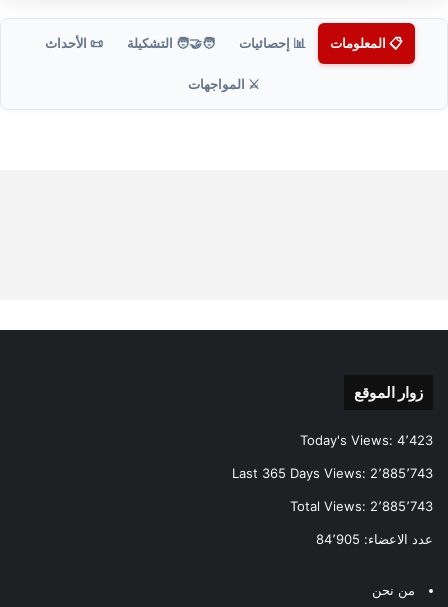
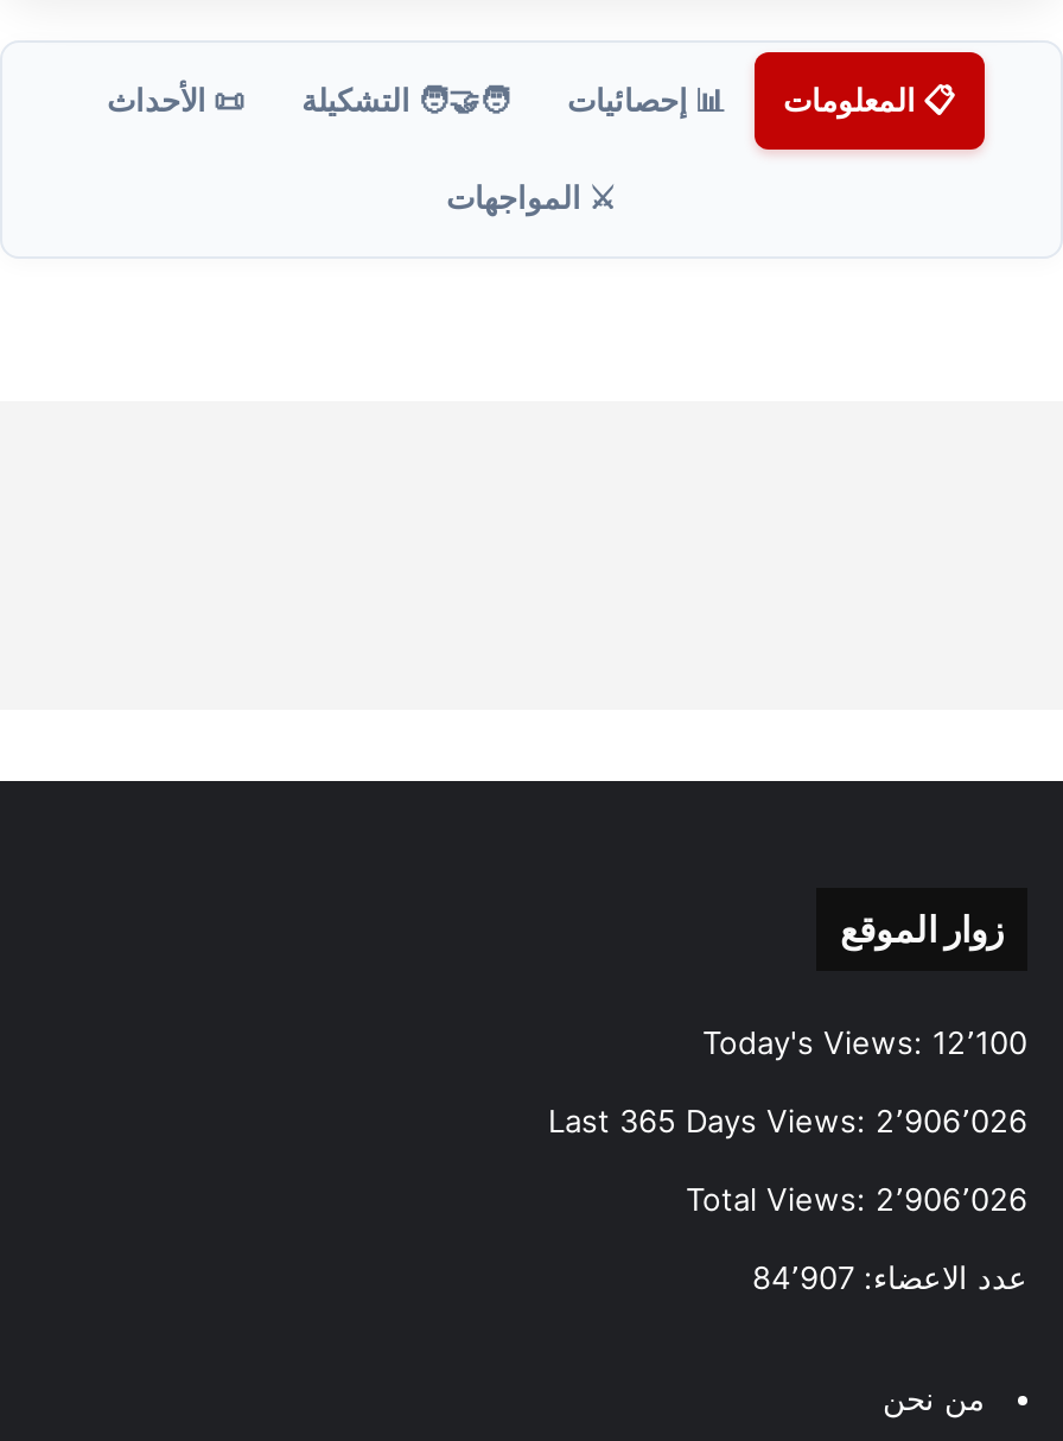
[300,432,433,448] Today's Views: 4٬423 -> [702,1023,1027,1061] Today's Views: 12٬100
[232,465,433,481] Last 365 Days Views: 2٬885٬743 -> [548,1102,1027,1140] Last 365 Days Views: 2٬906٬026
[290,498,433,514] Total Views: 2٬885٬743 -> [686,1180,1027,1218] Total Views: 2٬906٬026
[316,531,433,547] عدد الاعضاء: 84٬905 -> [752,1258,1027,1296] عدد الاعضاء: 84٬907

